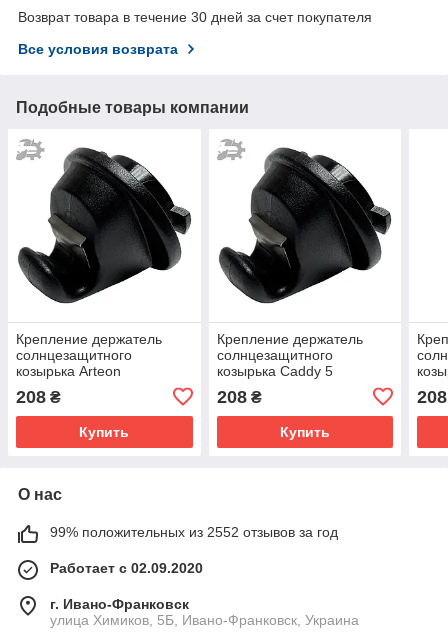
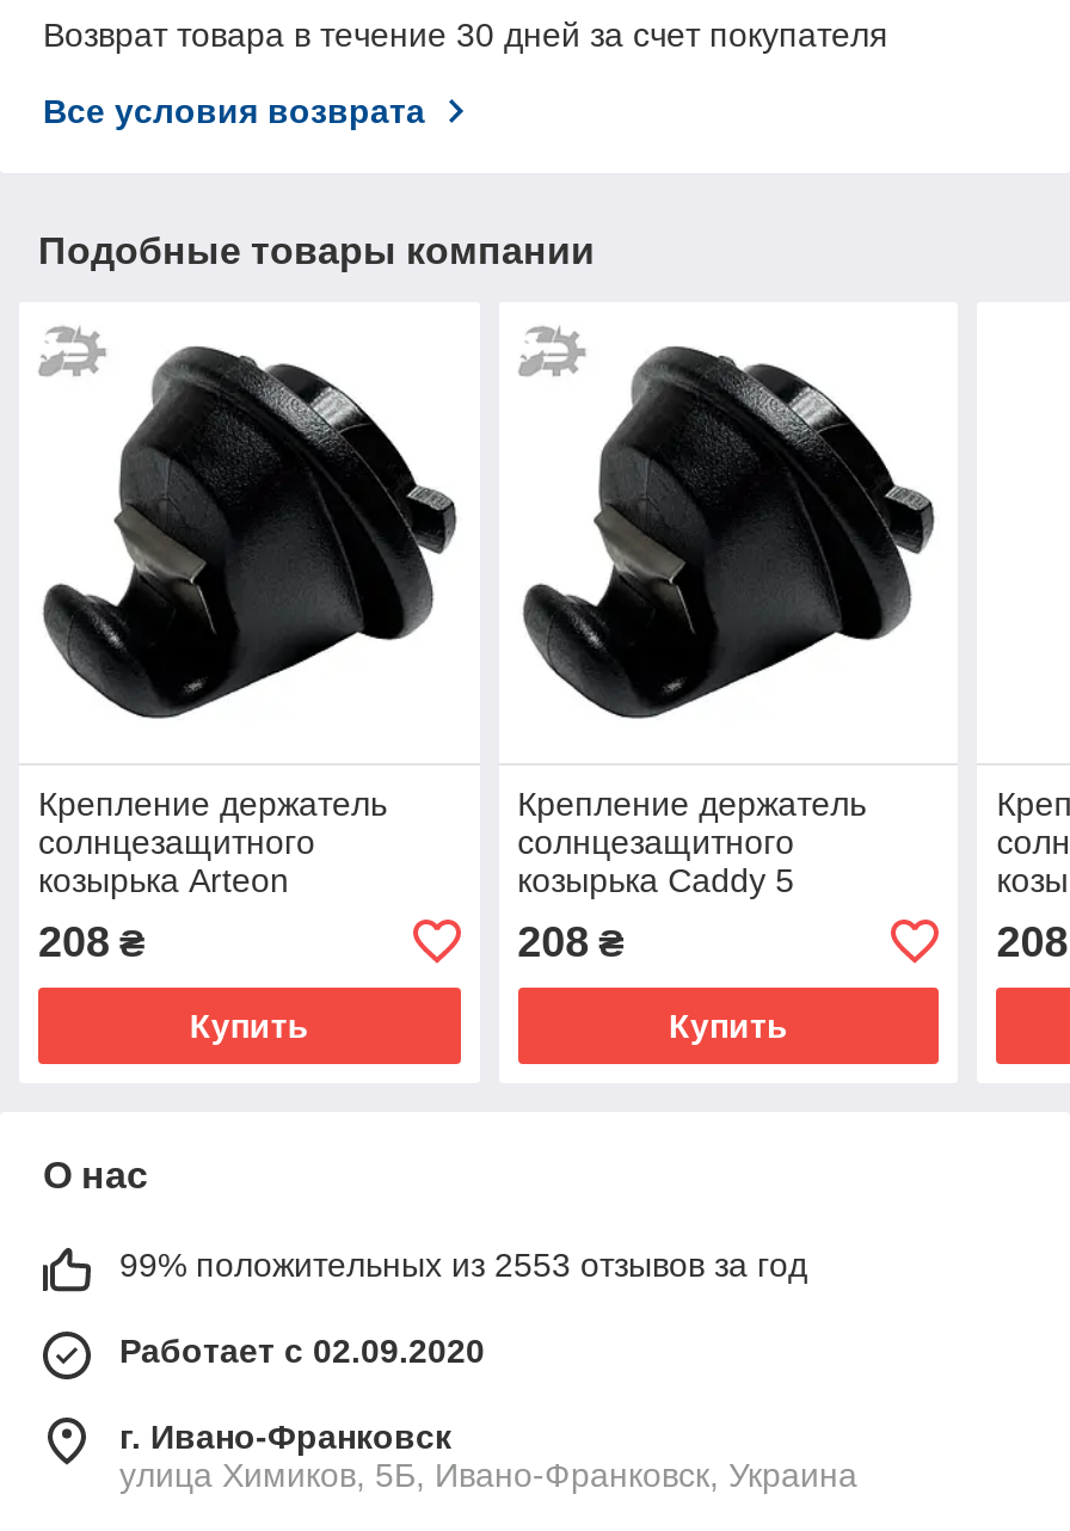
[50,524,338,540] 99% положительных из 2552 отзывов за год -> [119,1245,807,1283] 99% положительных из 2553 отзывов за год

